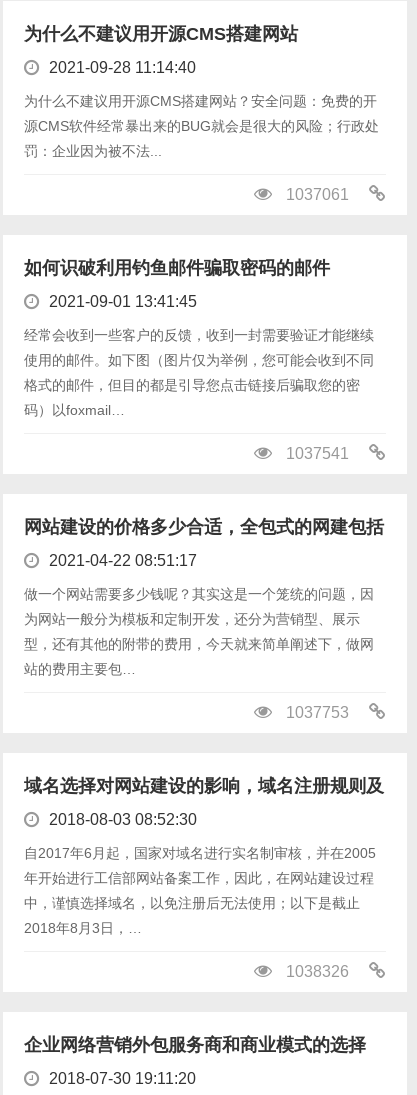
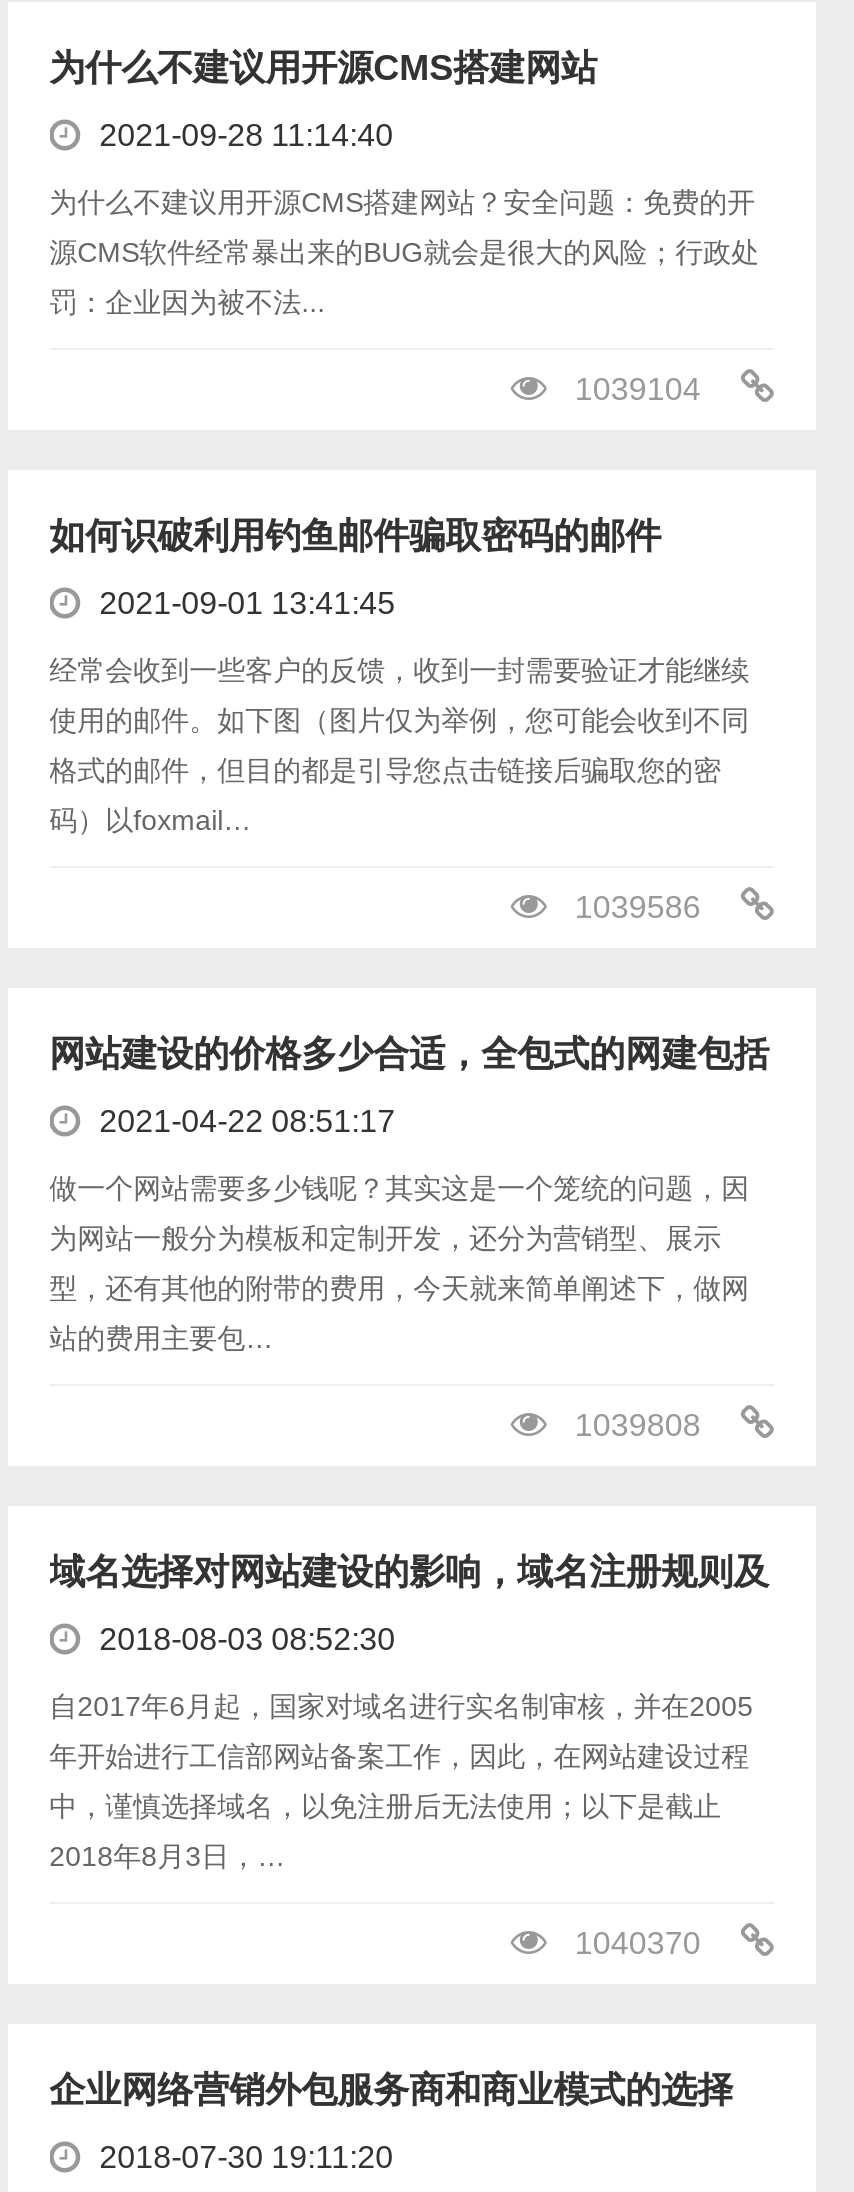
[286,185,349,202] 1037061 -> [575,371,701,405] 1039104
[286,444,349,461] 1037541 -> [575,889,701,923] 1039586
[286,703,349,720] 1037753 -> [575,1407,701,1441] 1039808
[286,962,349,979] 1038326 -> [575,1925,701,1959] 1040370

